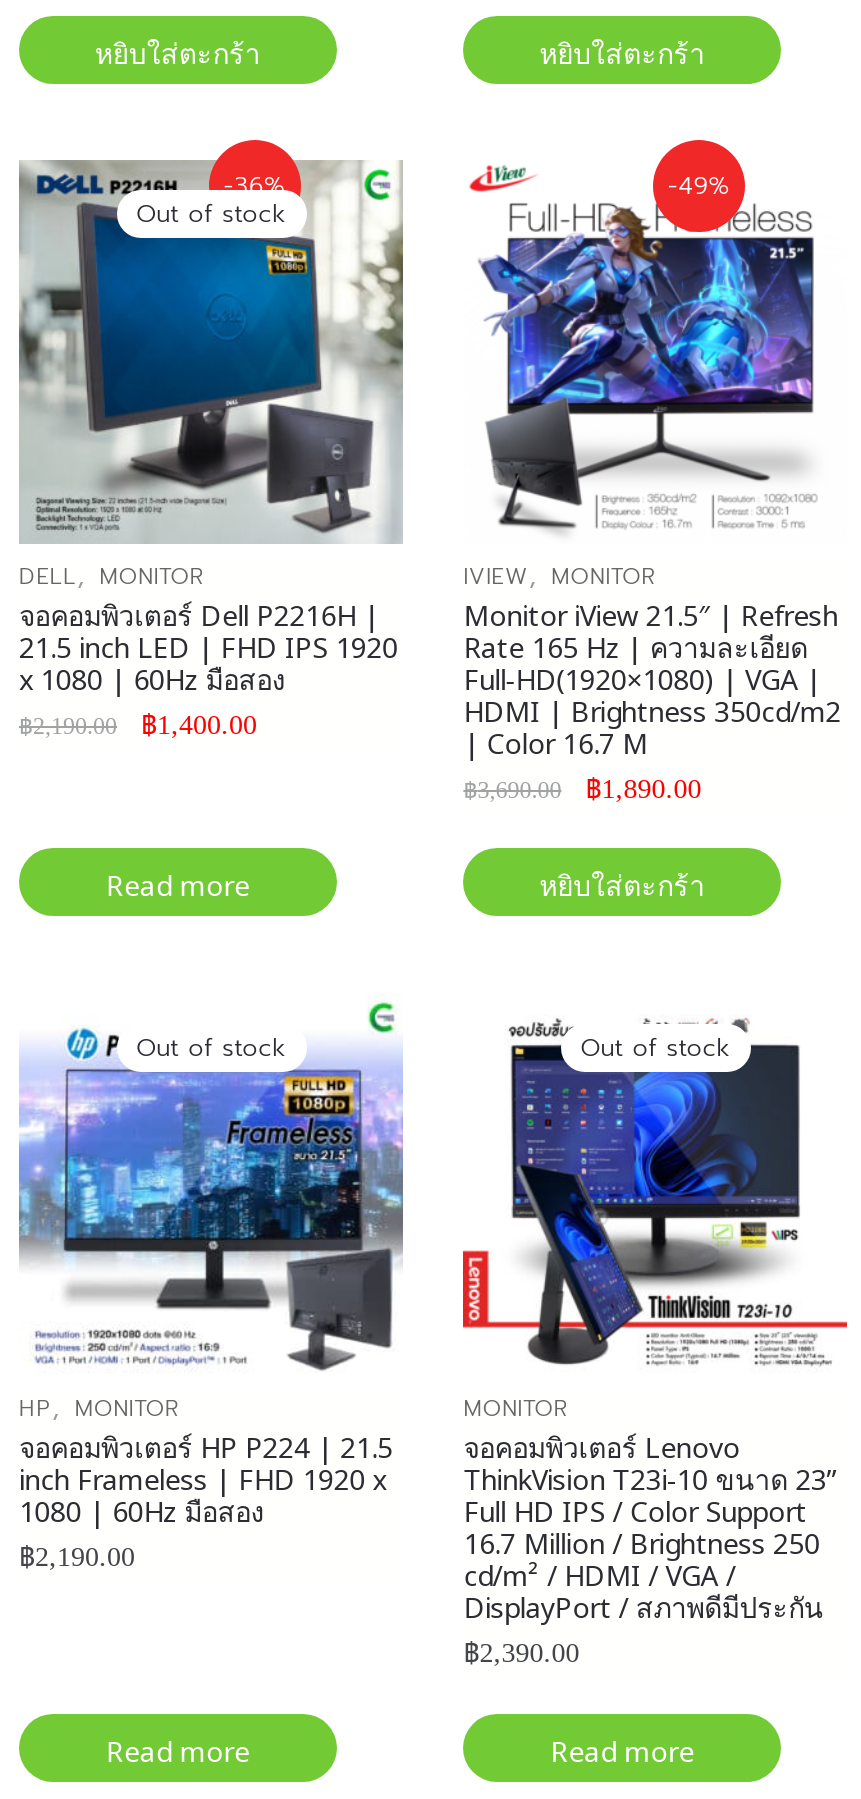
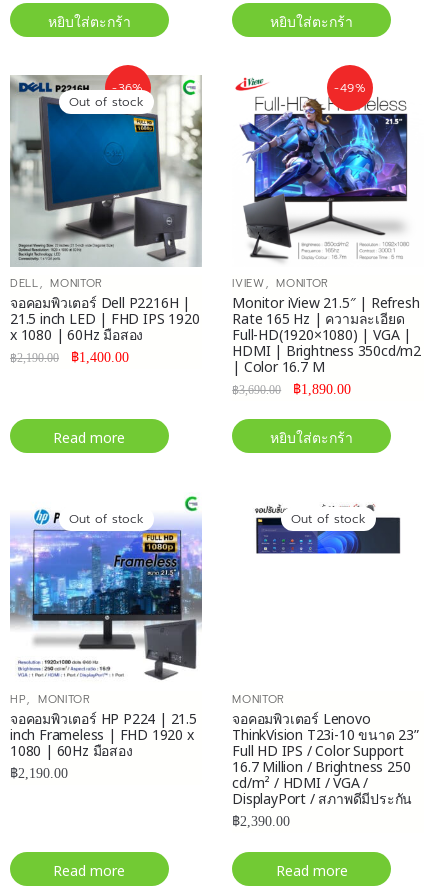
[461,1116,849,1366] [image] -> none

